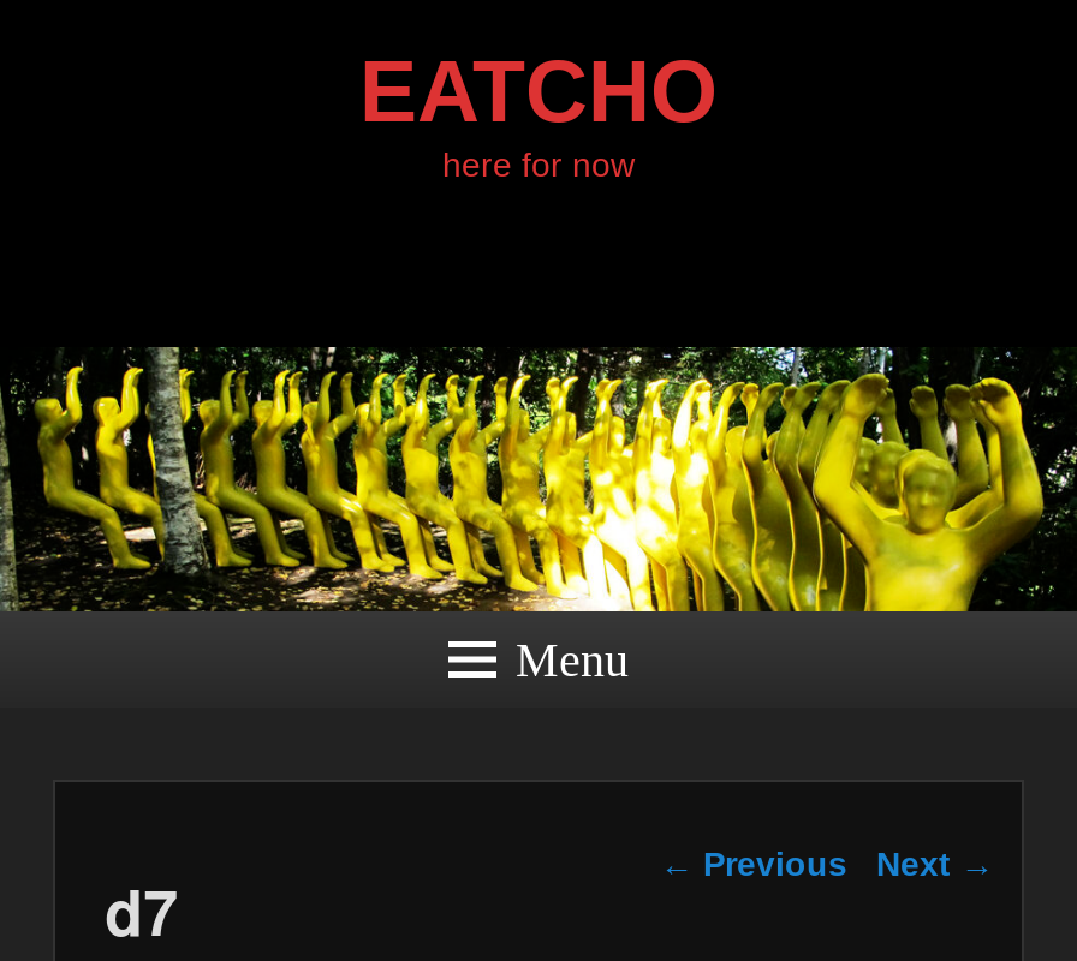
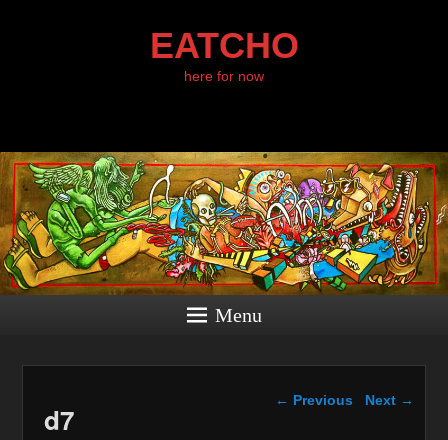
[7,347,1070,614] [image] -> [3,151,445,295] [image]

